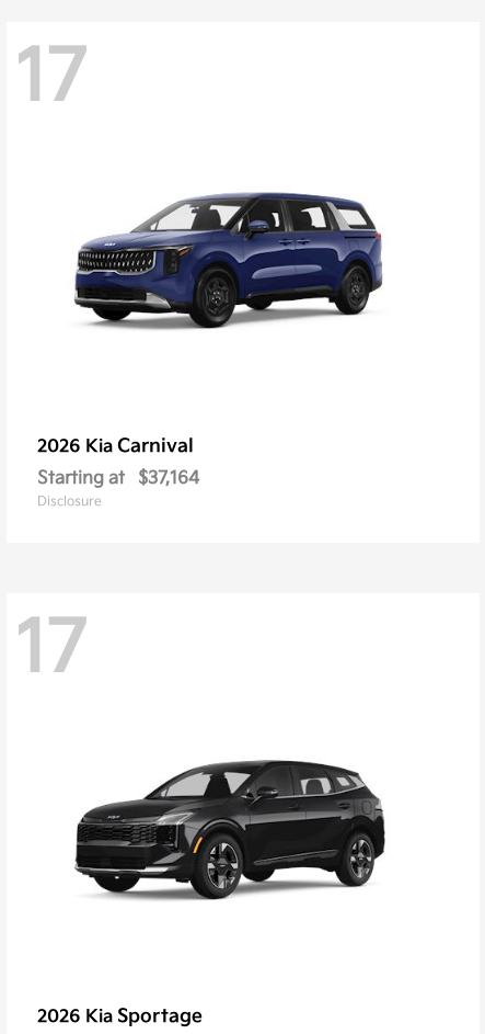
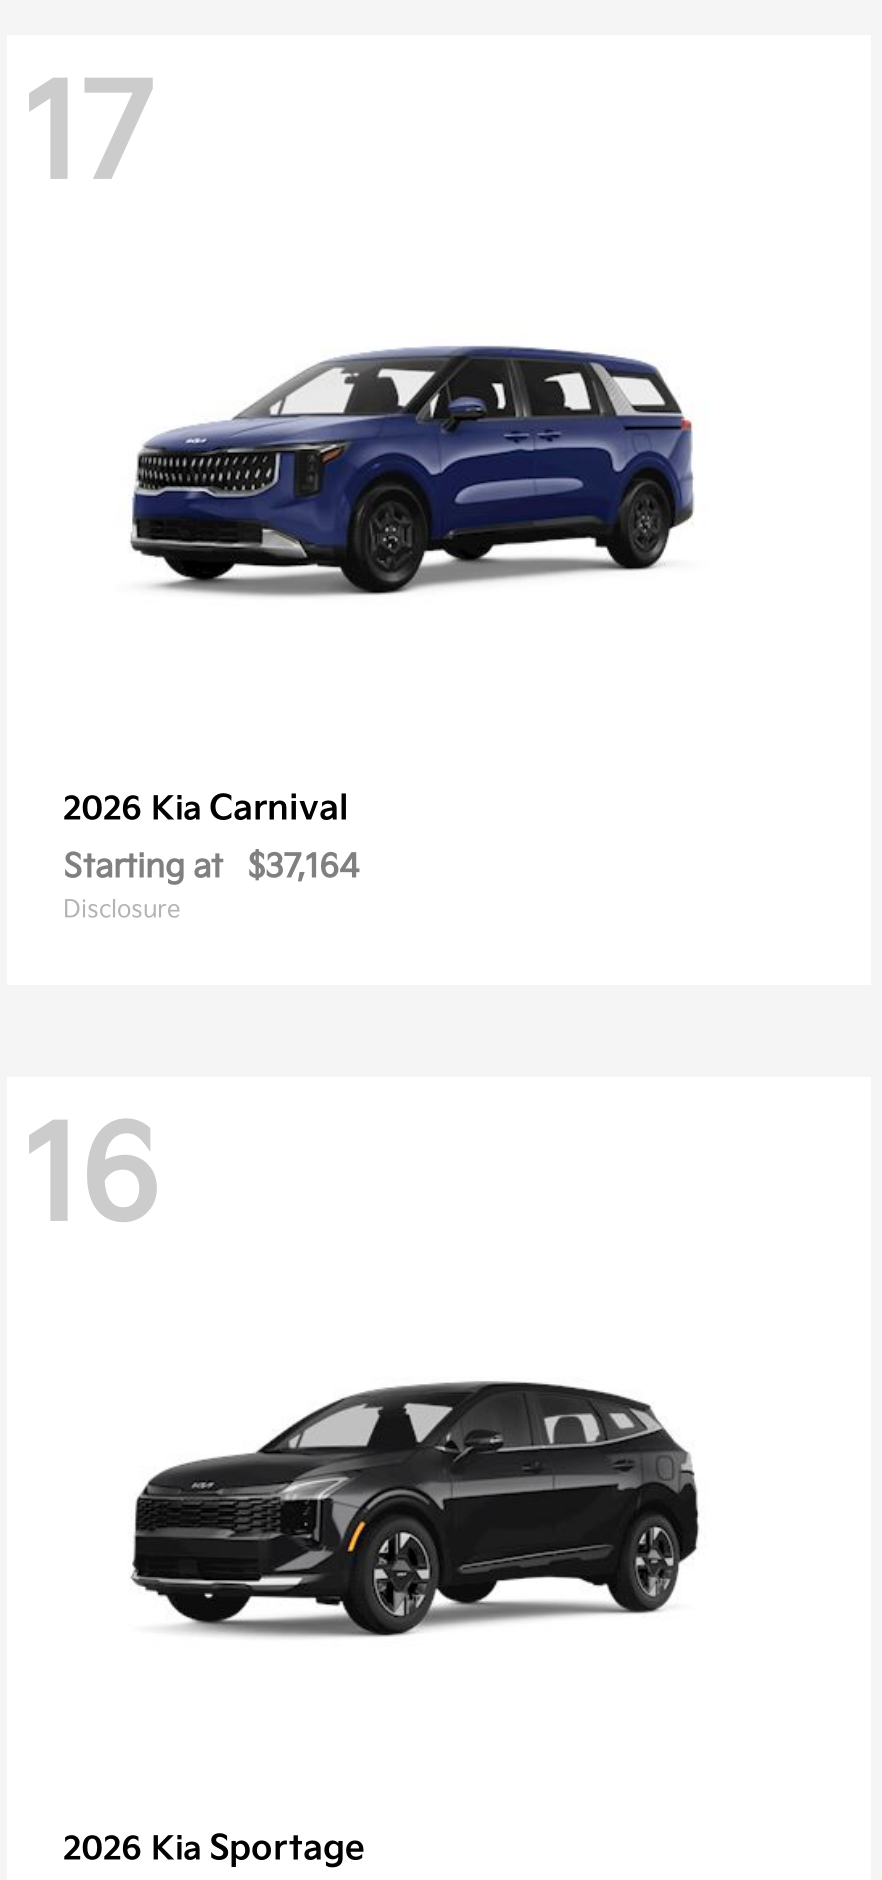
[15,608,85,692] 17 -> [23,1103,157,1257] 16

